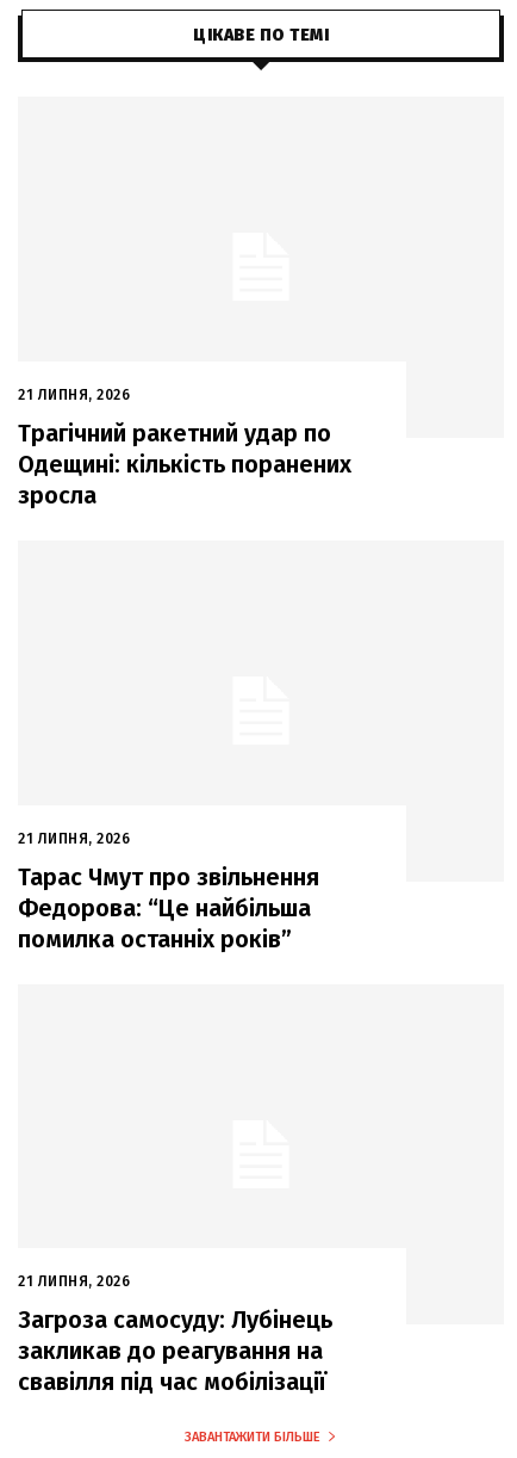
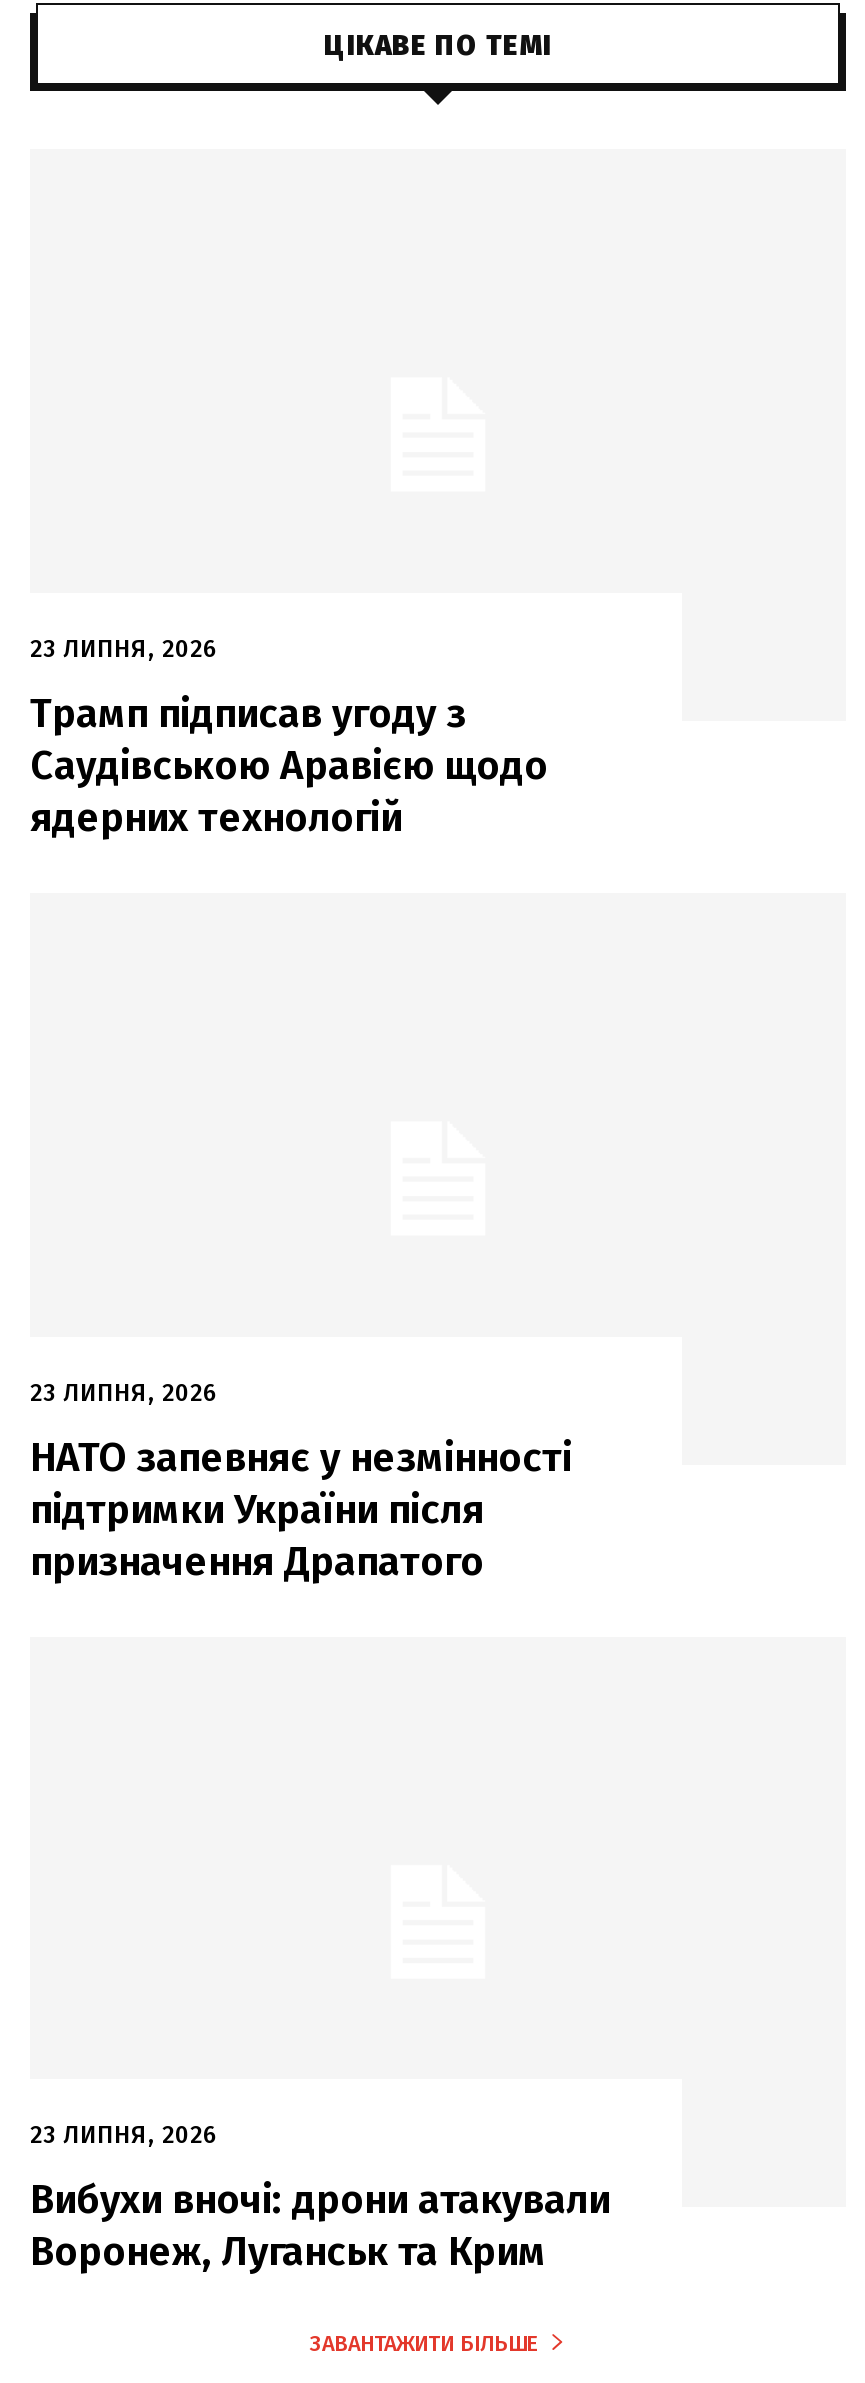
[18,387,130,403] 21 ЛИПНЯ, 2026 -> [30,635,218,663] 23 ЛИПНЯ, 2026
[18,419,351,509] Трагічний ракетний удар по | Одещині: кількість поранених | зросла -> [30,689,548,841] Трамп підписав угоду з | Саудівською Аравією щодо | ядерних технологій
[18,830,130,847] 21 ЛИПНЯ, 2026 -> [30,1378,218,1406] 23 ЛИПНЯ, 2026
[18,862,319,953] Тарас Чмут про звільнення | Федорова: “Це найбільша | помилка останніх років” -> [30,1432,572,1584] НАТО запевняє у незмінності | підтримки України після | призначення Драпатого
[18,1273,130,1290] 21 ЛИПНЯ, 2026 -> [30,2121,218,2149] 23 ЛИПНЯ, 2026
[18,1306,332,1396] Загроза самосуду: Лубінець | закликав до реагування на | свавілля під час мобілізації -> [30,2175,610,2275] Вибухи вночі: дрони атакували | Воронеж, Луганськ та Крим

